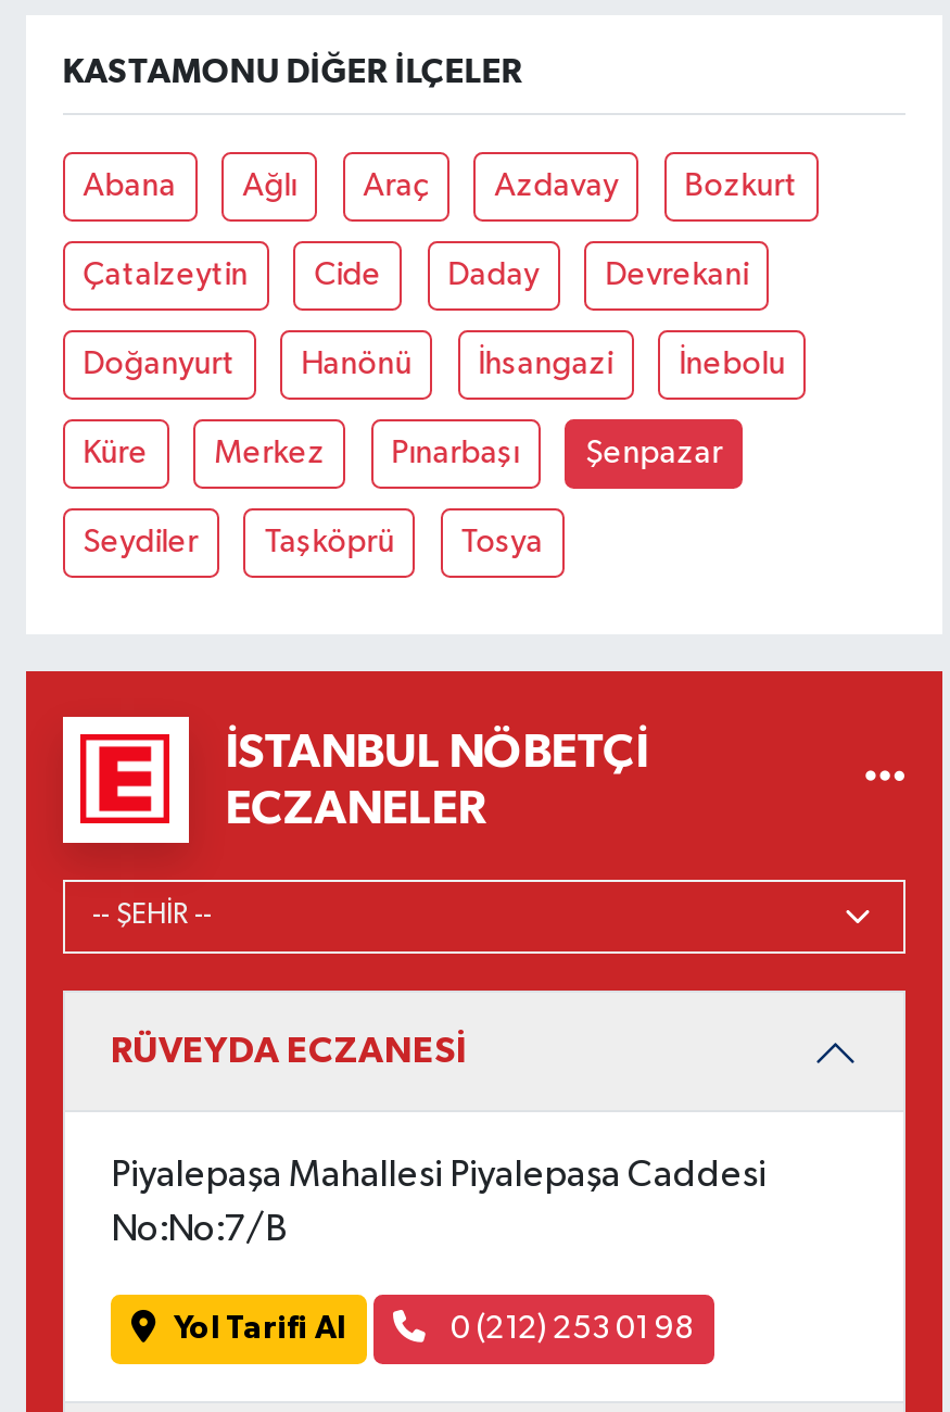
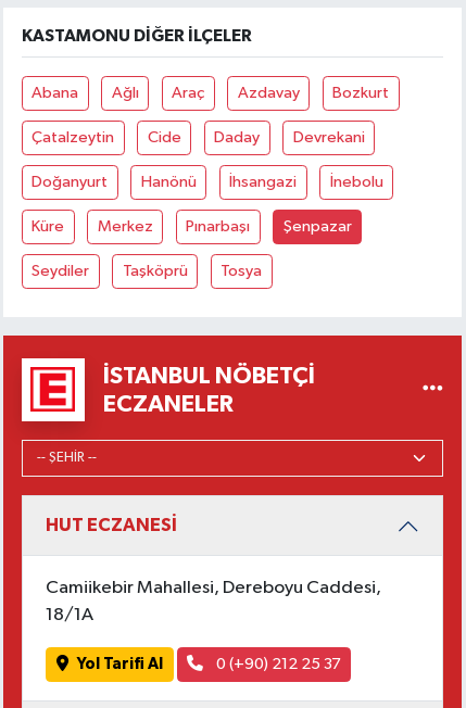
[111,1032,467,1069] RÜVEYDA ECZANESİ -> [46,516,177,534] HUT ECZANESİ
[111,1157,767,1194] Piyalepaşa Mahallesi Piyalepaşa Caddesi -> [46,579,381,597] Camiikebir Mahallesi, Dereboyu Caddesi,
[111,1212,287,1249] No:No:7/B -> [46,606,93,624] 18/1A
[444,1312,694,1345] 0 (212) 253 01 98 -> [212,656,341,672] 0 (+90) 212 25 37

